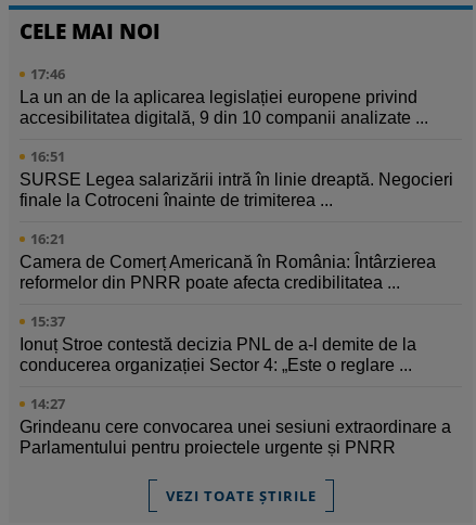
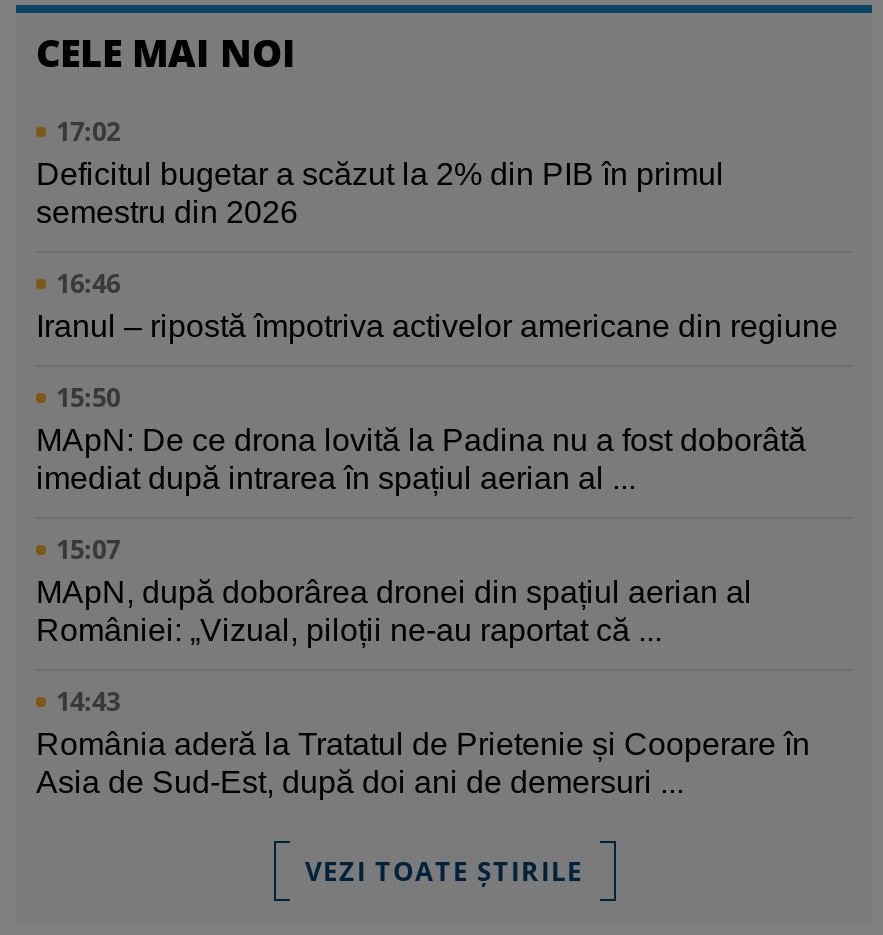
[20,64,428,127] 17:46 | La un an de la aplicarea legislației europene privind | accesibilitatea digitală, 9 din 10 companii analizate ... -> [36,113,724,229] 17:02 | Deficitul bugetar a scăzut la 2% din PIB în primul | semestru din 2026
[20,147,453,209] 16:51 | SURSE Legea salarizării intră în linie dreaptă. Negocieri | finale la Cotroceni înainte de trimiterea ... -> [36,265,838,343] 16:46 | Iranul – ripostă împotriva activelor americane din regiune
[20,229,436,292] 16:21 | Camera de Comerț Americană în România: Întârzierea | reformelor din PNRR poate afecta credibilitatea ... -> [36,379,806,495] 15:50 | MApN: De ce drona lovită la Padina nu a fost doborâtă | imediat după intrarea în spațiul aerian al ...
[20,311,416,374] 15:37 | Ionuț Stroe contestă decizia PNL de a-l demite de la | conducerea organizației Sector 4: „Este o reglare ... -> [36,531,752,647] 15:07 | MApN, după doborârea dronei din spațiul aerian al | României: „Vizual, piloții ne-au raportat că ...
[20,394,451,457] 14:27 | Grindeanu cere convocarea unei sesiuni extraordinare a | Parlamentului pentru proiectele urgente și PNRR -> [36,683,810,799] 14:43 | România aderă la Tratatul de Prietenie și Cooperare în | Asia de Sud-Est, după doi ani de demersuri ...

